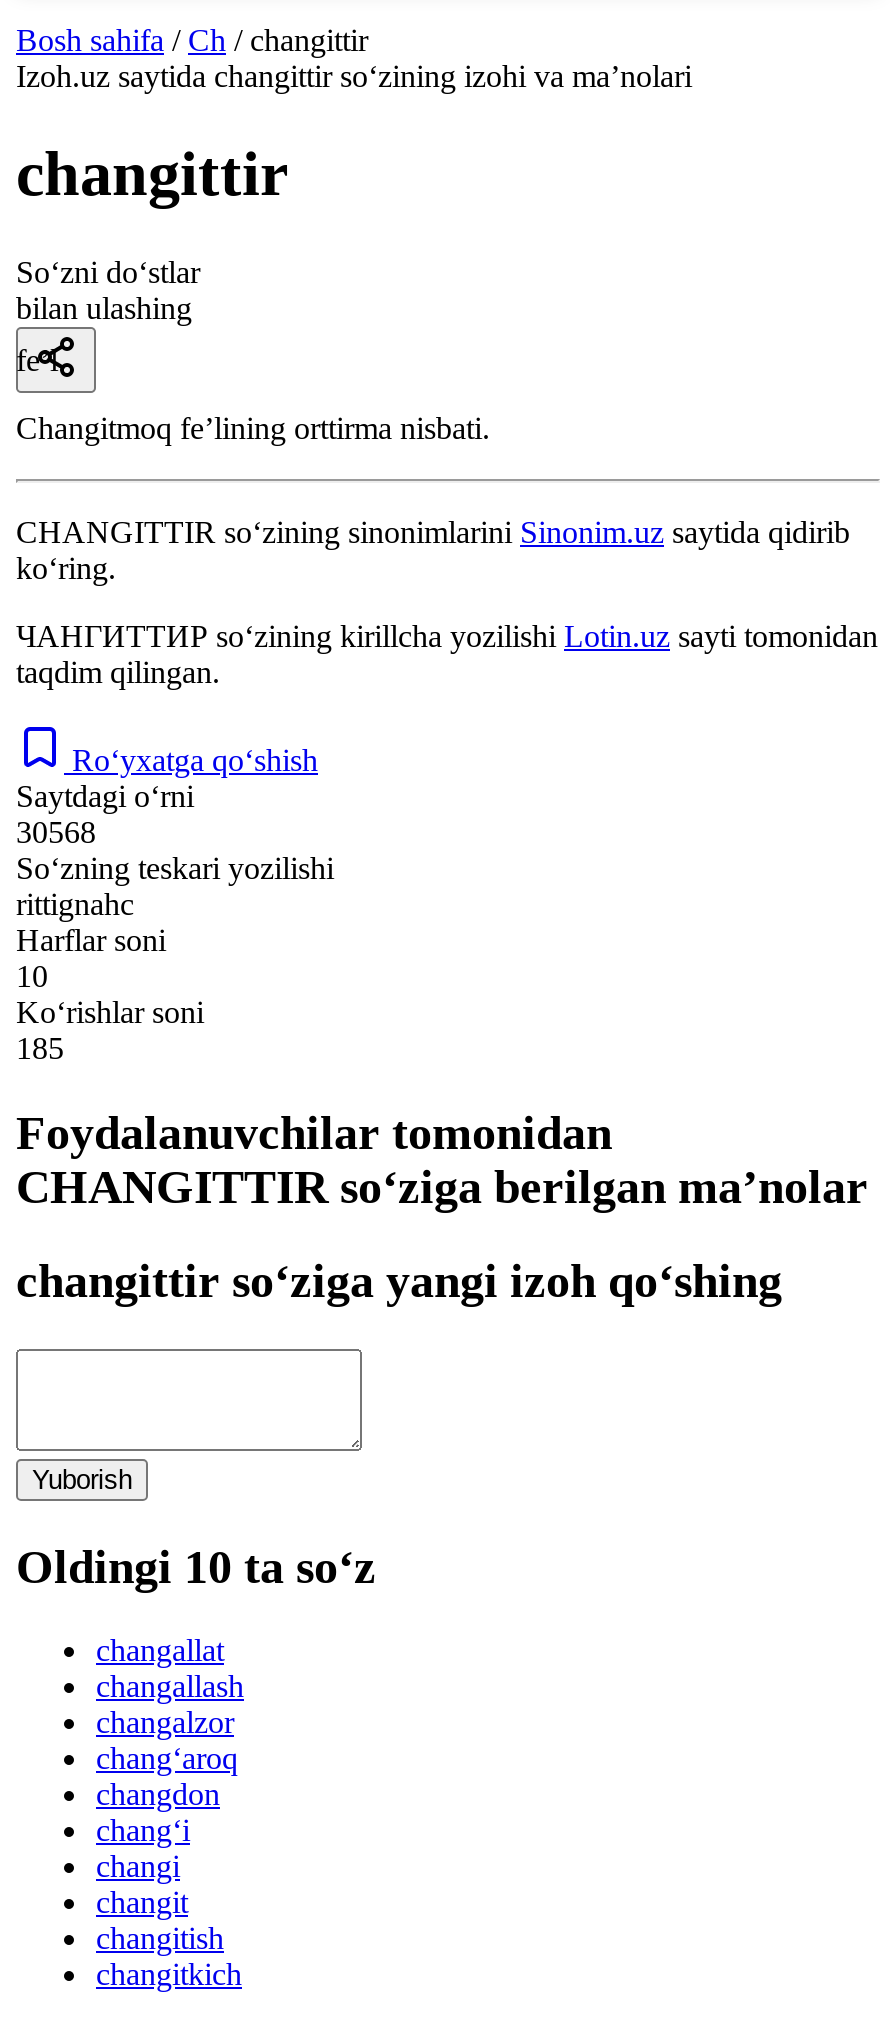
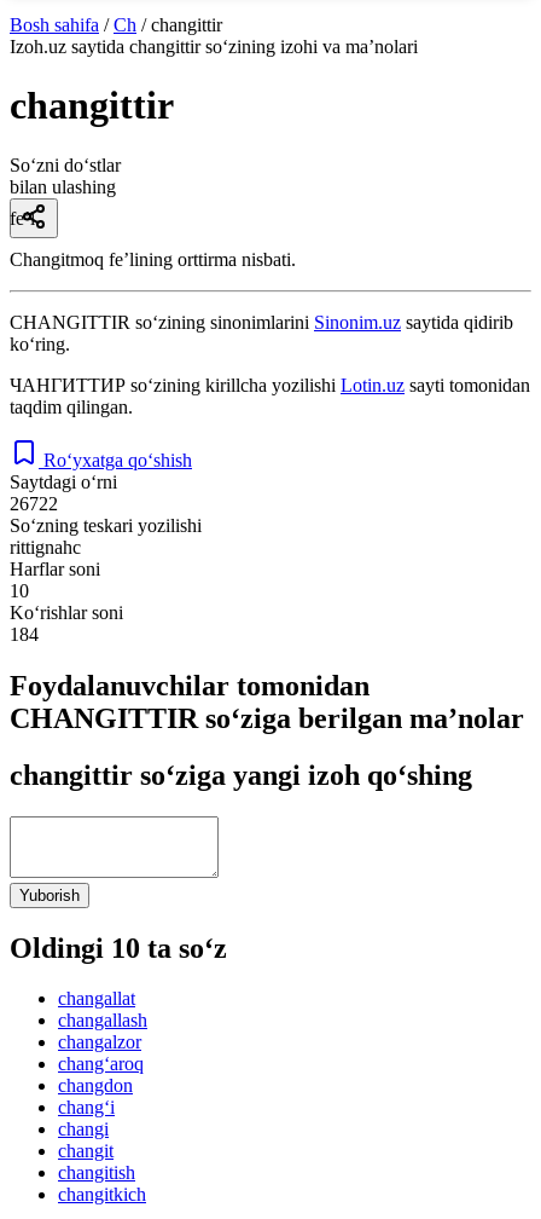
[16,815,96,849] 30568 -> [10,493,58,514] 26722
[16,1031,64,1065] 185 -> [10,624,39,644] 184

